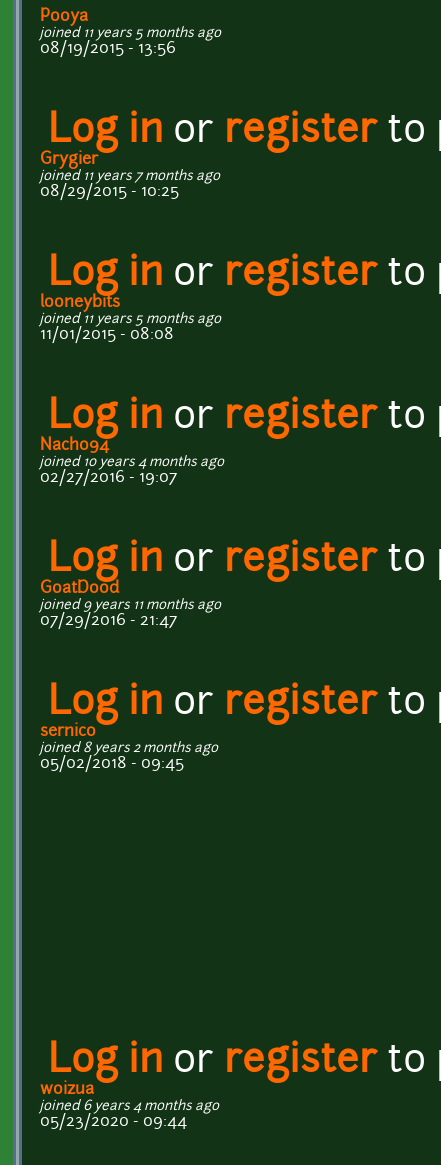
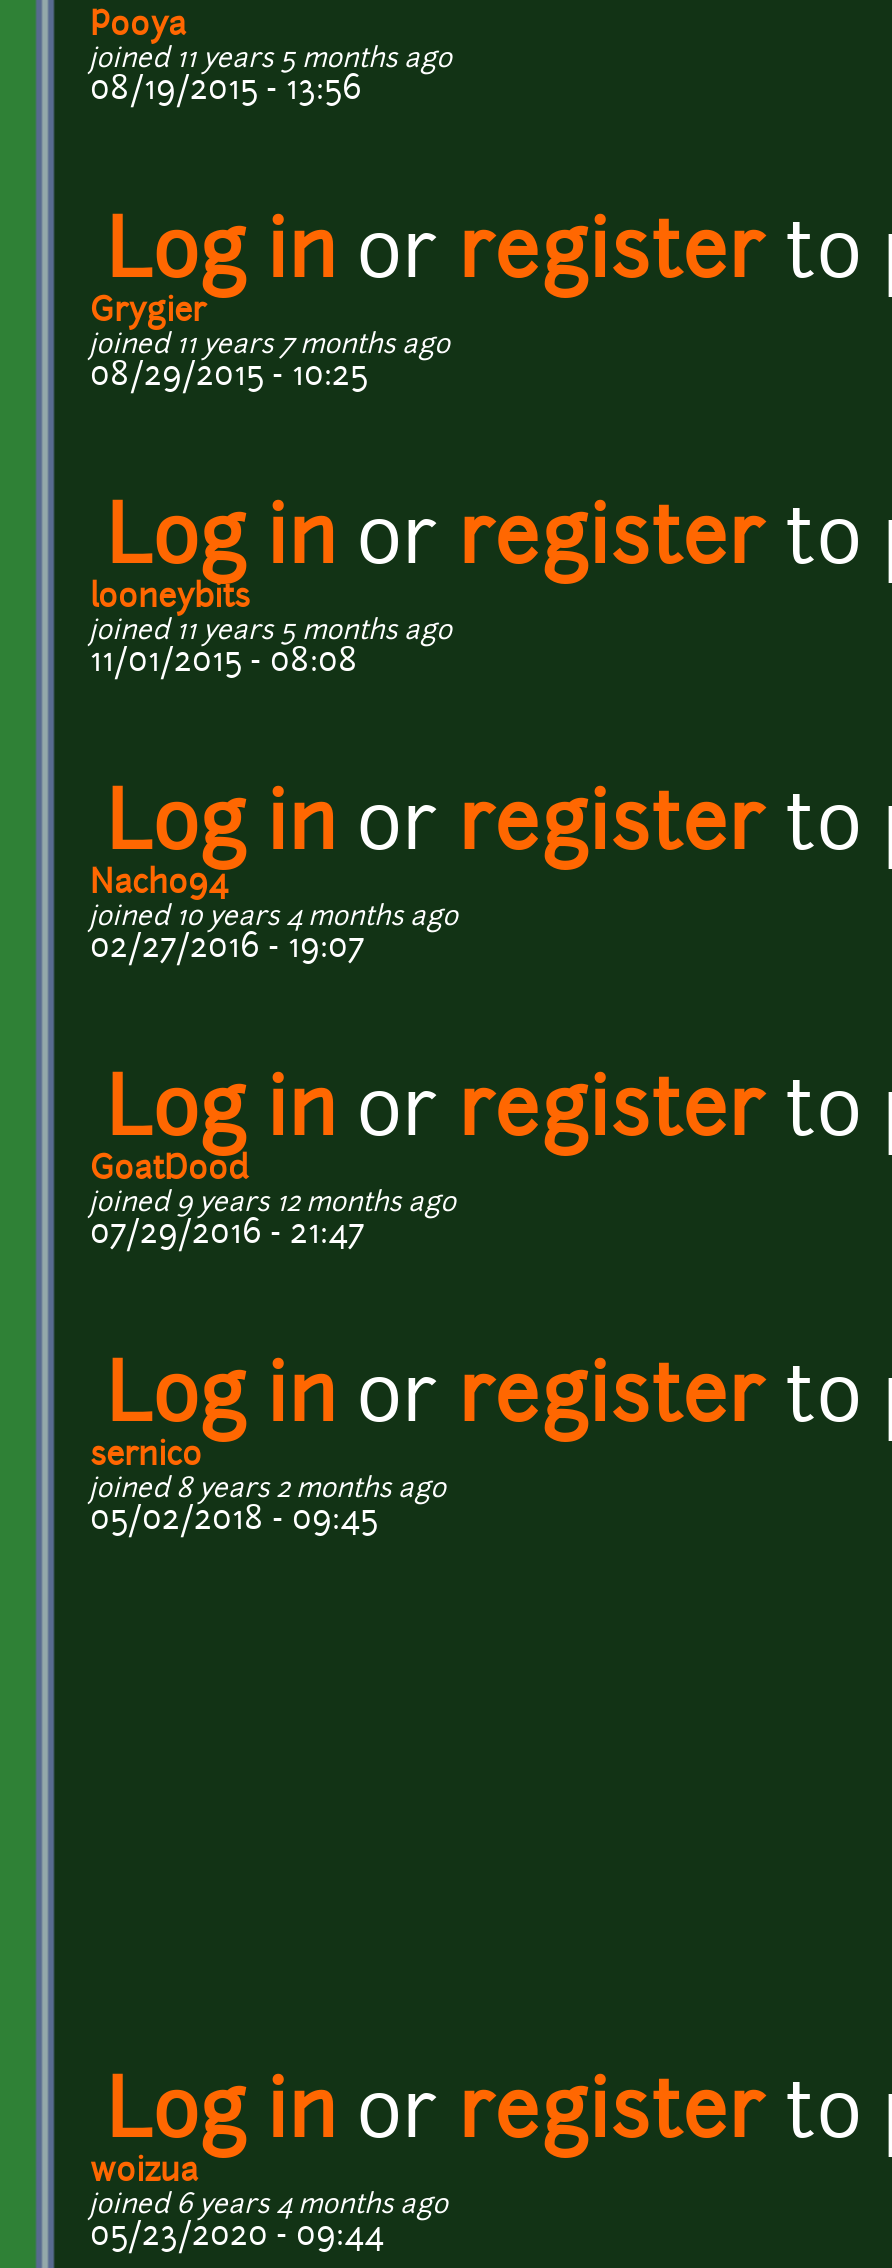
[40,599,221,612] joined 9 years 11 months ago -> [90,1191,456,1217] joined 9 years 12 months ago

